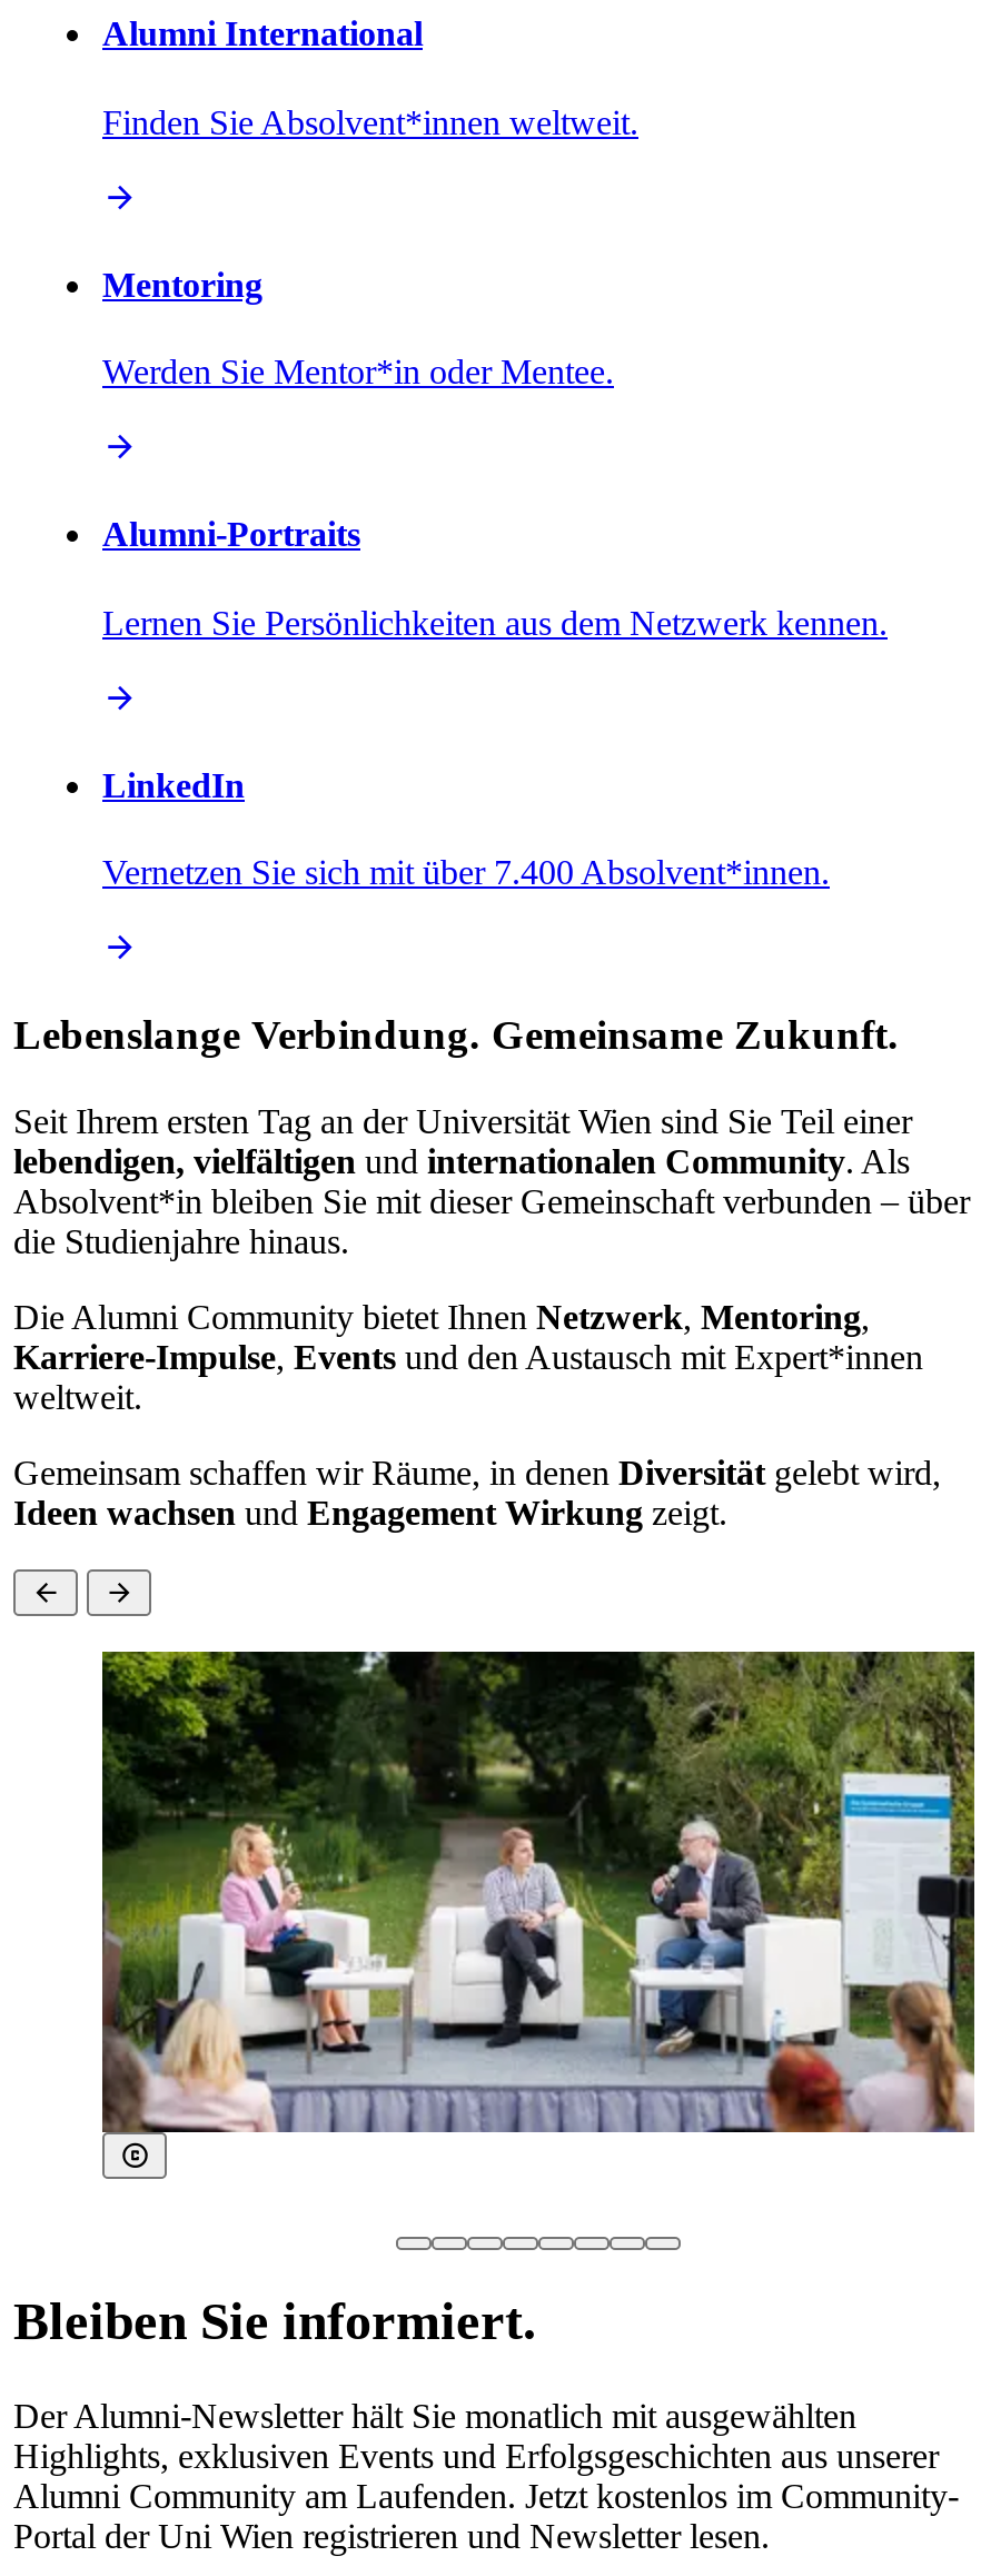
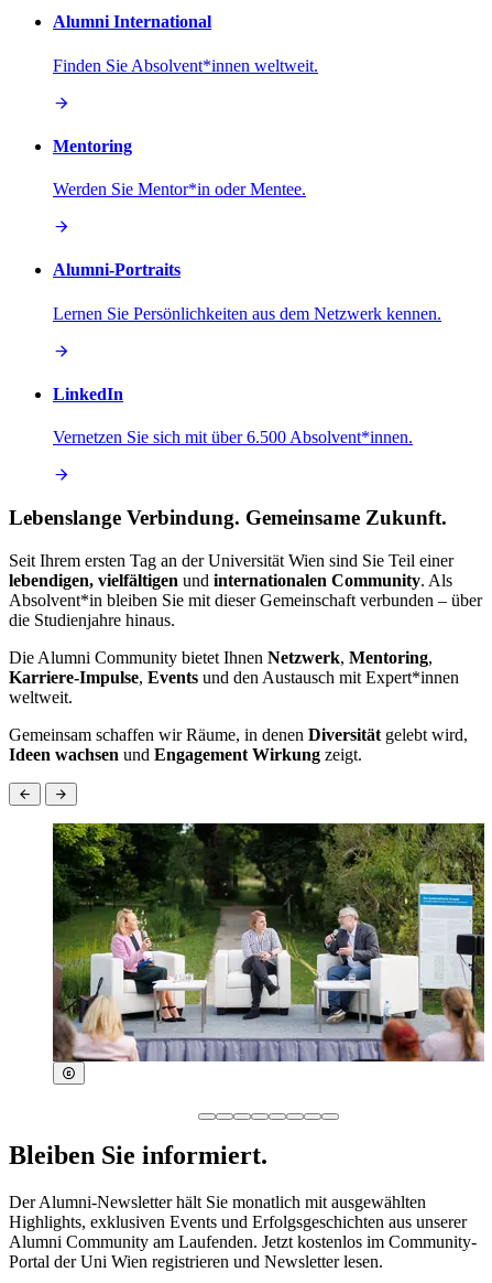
[102,853,830,891] Vernetzen Sie sich mit über 7.400 Absolvent*innen. -> [53,428,413,447] Vernetzen Sie sich mit über 6.500 Absolvent*innen.

